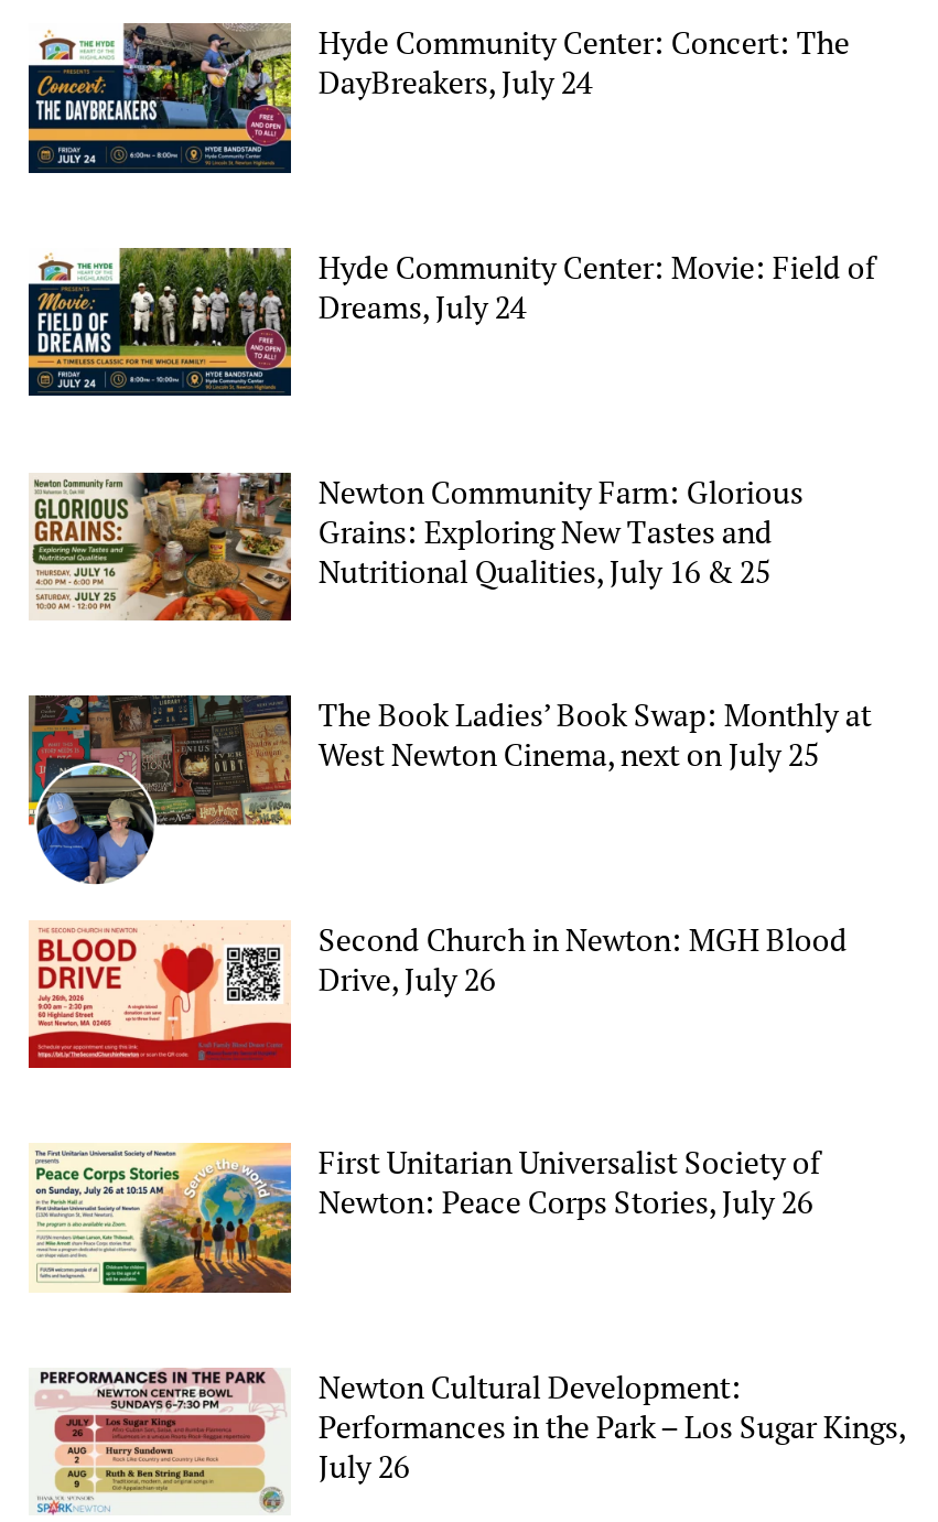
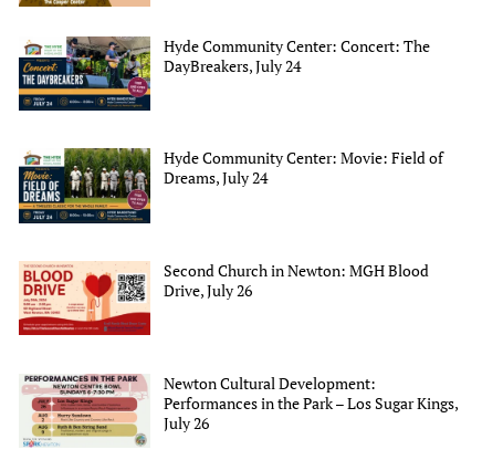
[29,469,871,775] [image] | Newton Community Farm: Glorious | Grains: Exploring New Tastes and | Nutritional Qualities, July 16 & 25 | The Book Ladies’ Book Swap: Monthly at | West Newton Cinema, next on July 25 -> none
[26,692,293,886] [image] -> none
[35,1141,821,1294] [image] | First Unitarian Universalist Society of | Newton: Peace Corps Stories, July 26 -> none

